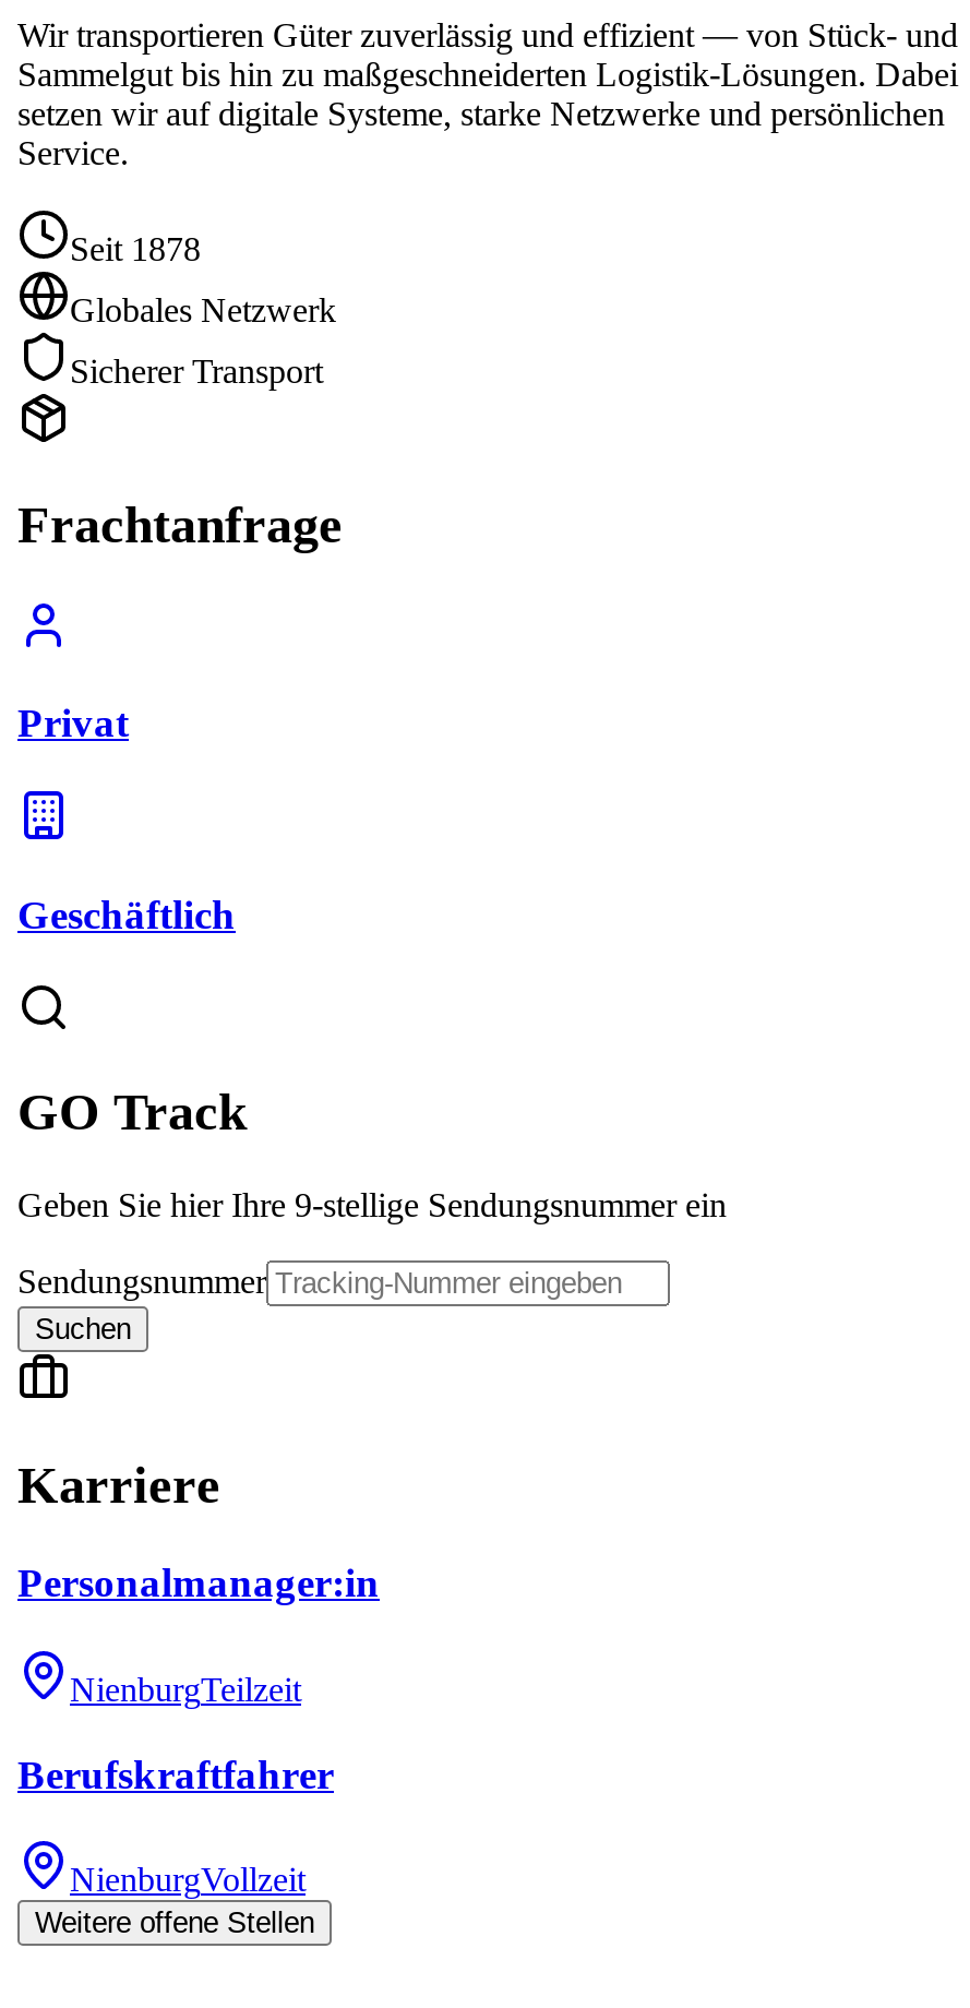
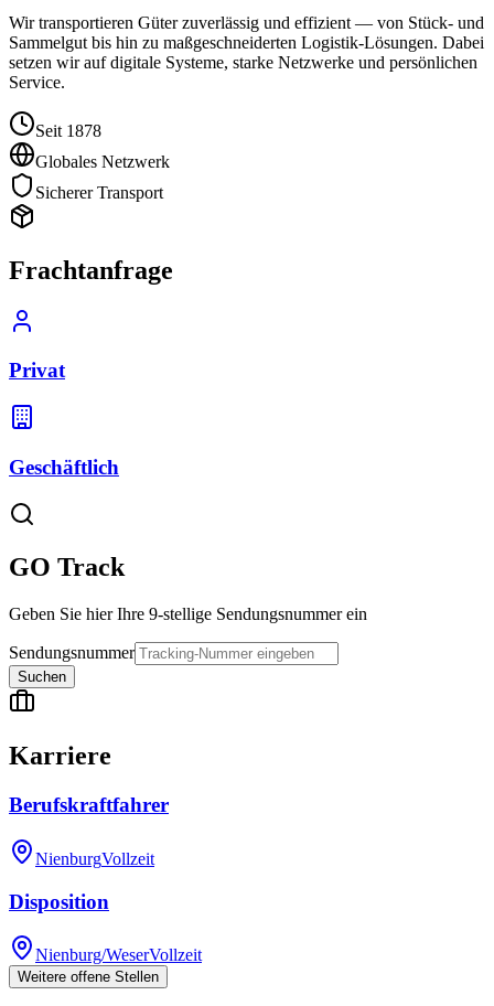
[17,1560,380,1707] Personalmanager:in | NienburgTeilzeit -> none
moved [17,1751,334,1898] -> [9,793,169,868]: Berufskraftfahrer | NienburgVollzeit
none -> [9,890,202,964] Disposition | Nienburg/WeserVollzeit

